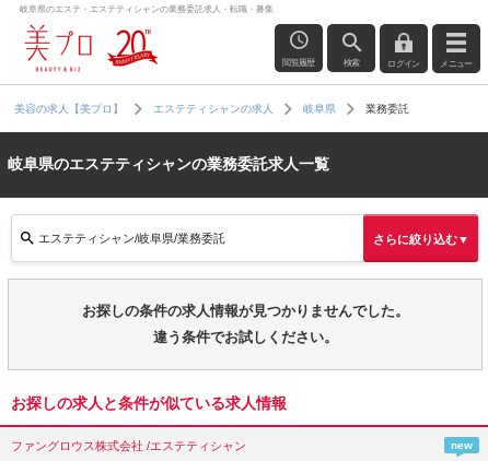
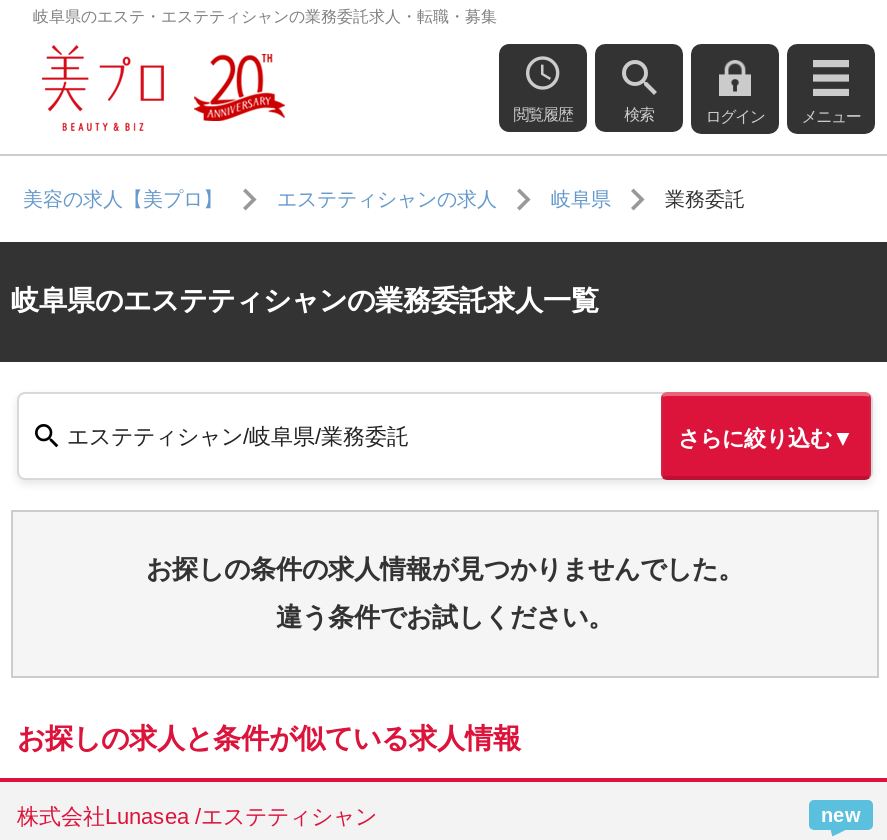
[11,439,246,452] ファングロウス株式会社 /エステティシャン -> [17,803,377,827] 株式会社Lunasea /エステティシャン

